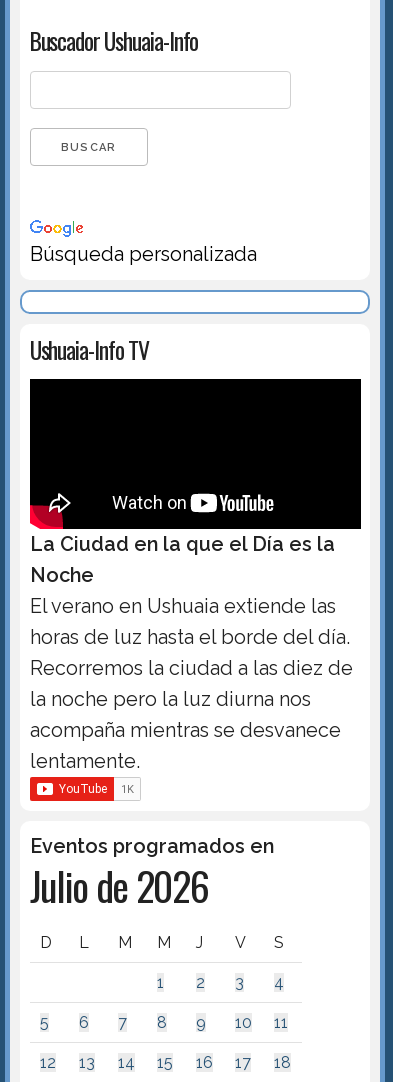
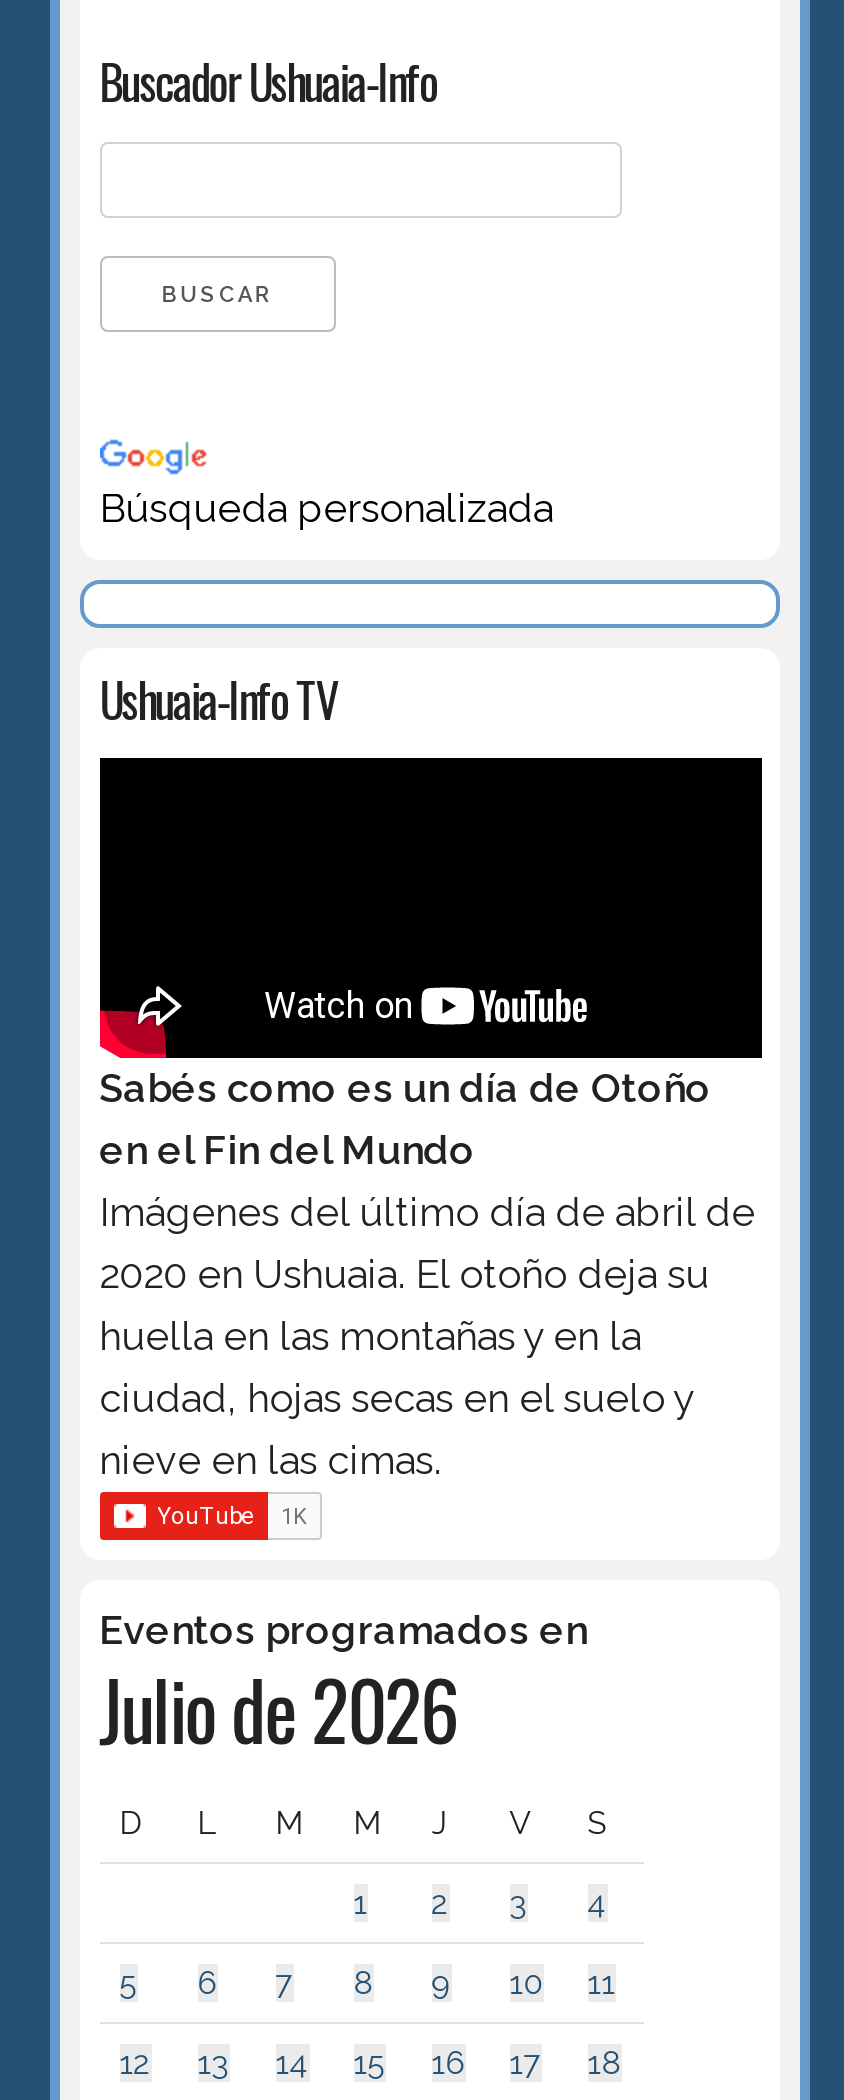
[30,532,353,773] La Ciudad en la que el Día es la | Noche | El verano en Ushuaia extiende las | horas de luz hasta el borde del día. | Recorremos la ciudad a las diez de | la noche pero la luz diurna nos | acompaña mientras se desvanece | lentamente. -> [99,1065,755,1485] Sabés como es un día de Otoño | en el Fin del Mundo | Imágenes del último día de abril de | 2020 en Ushuaia. El otoño deja su | huella en las montañas y en la | ciudad, hojas secas en el suelo y | nieve en las cimas.

